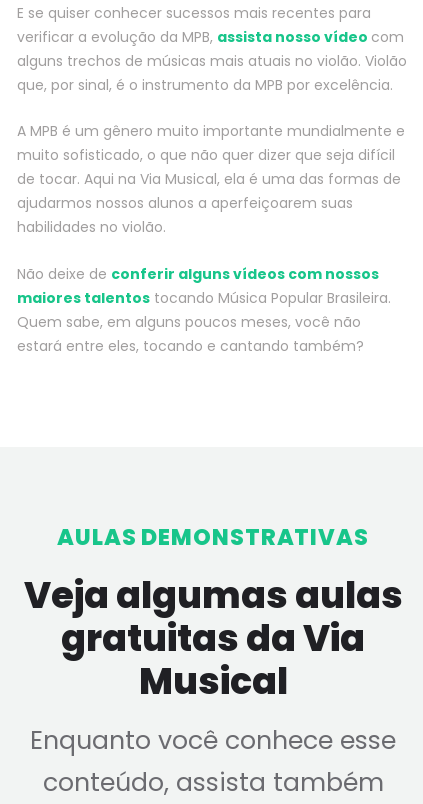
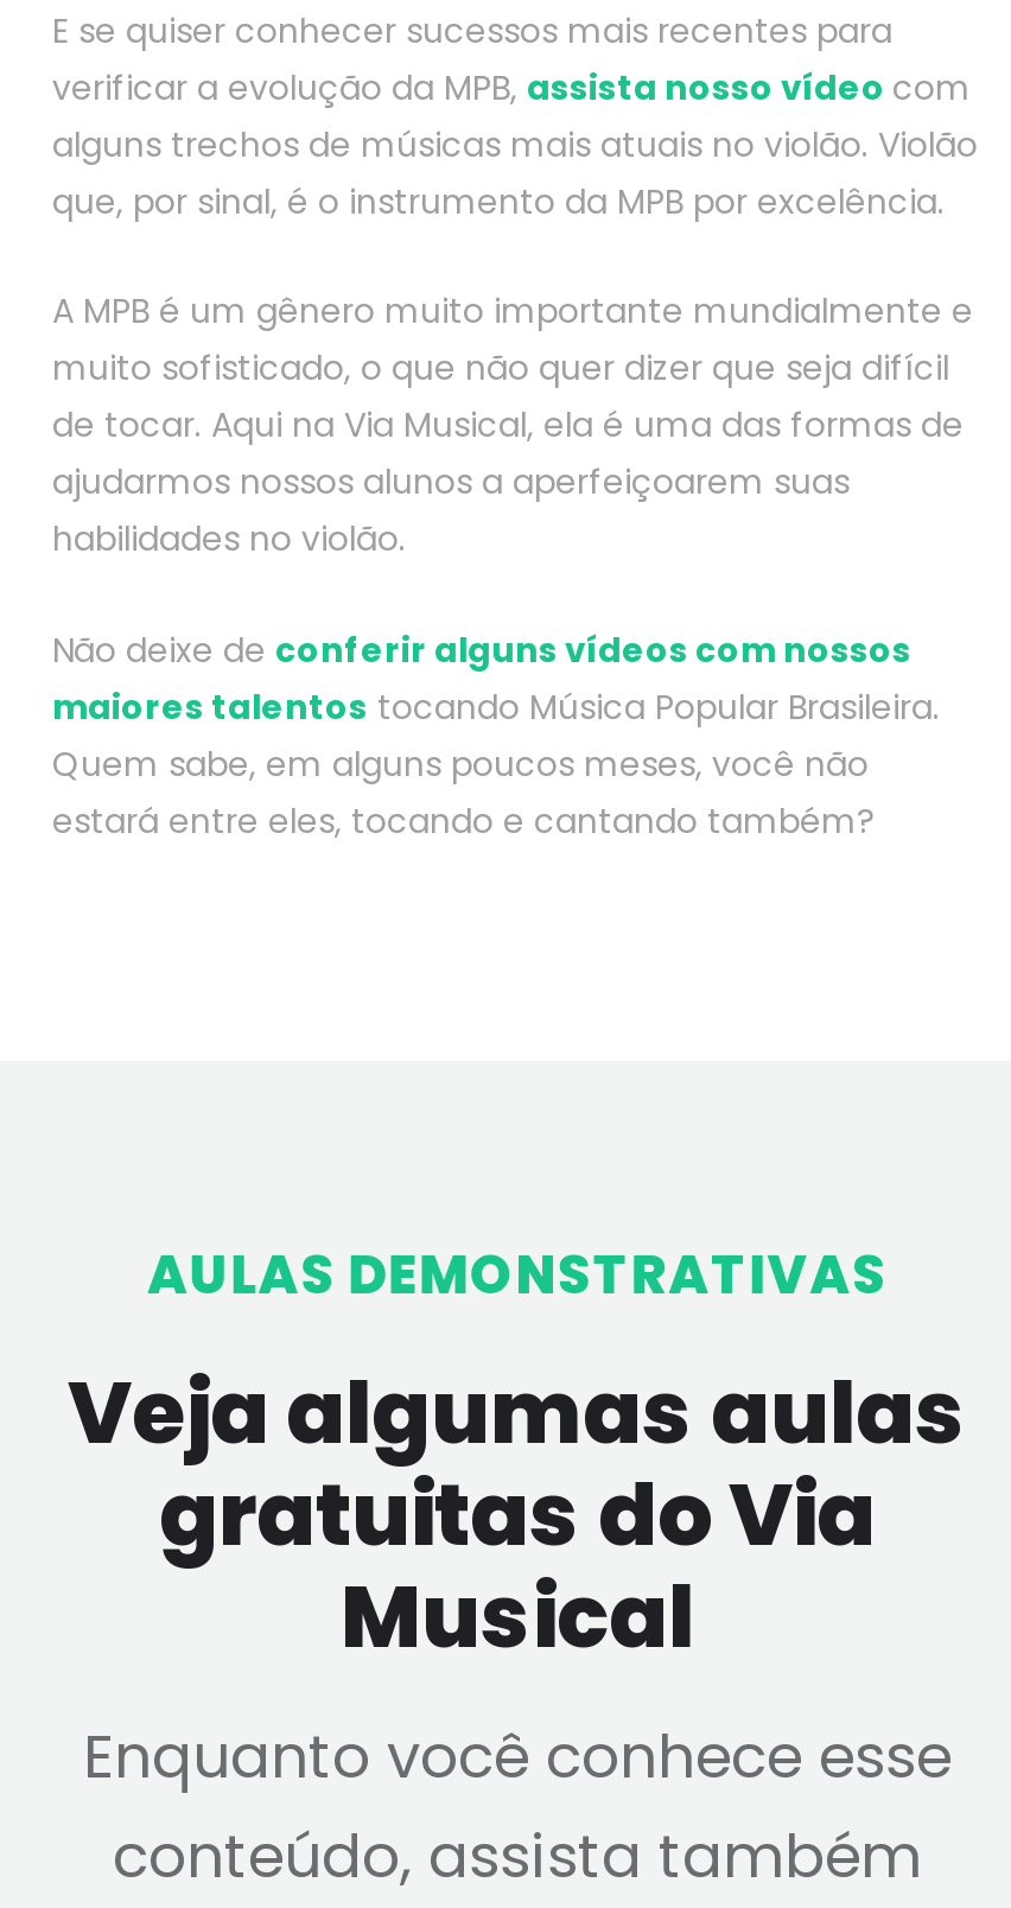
[61,613,365,664] gratuitas da Via -> [159,1454,876,1575] gratuitas do Via

